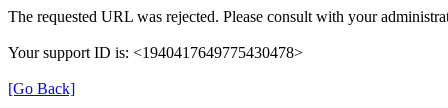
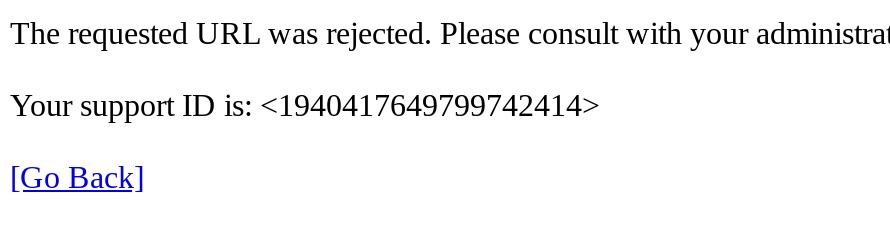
[8,44,303,61] Your support ID is: <1940417649775430478> -> [10,88,600,122] Your support ID is: <1940417649799742414>

